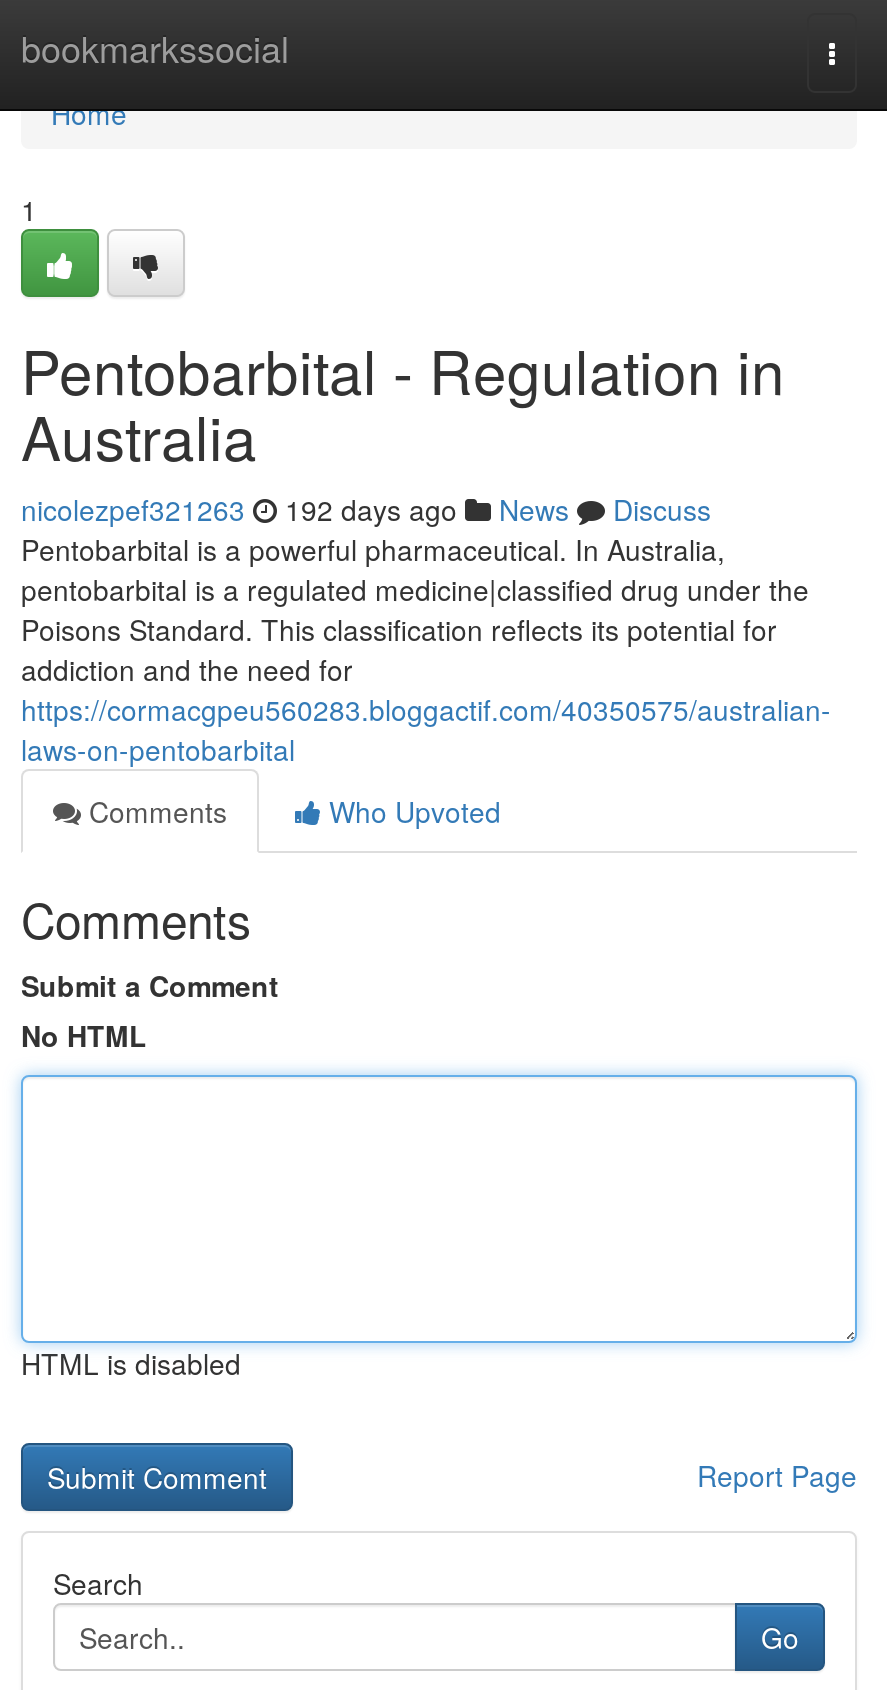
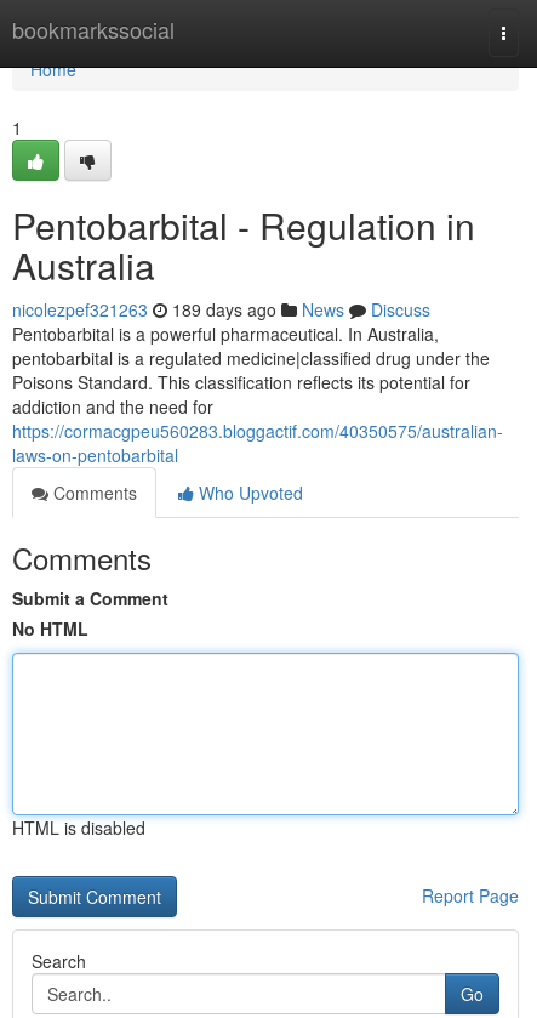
[21,489,711,529] nicolezpef321263 192 days ago News Discuss -> [12,297,430,322] nicolezpef321263 189 days ago News Discuss

